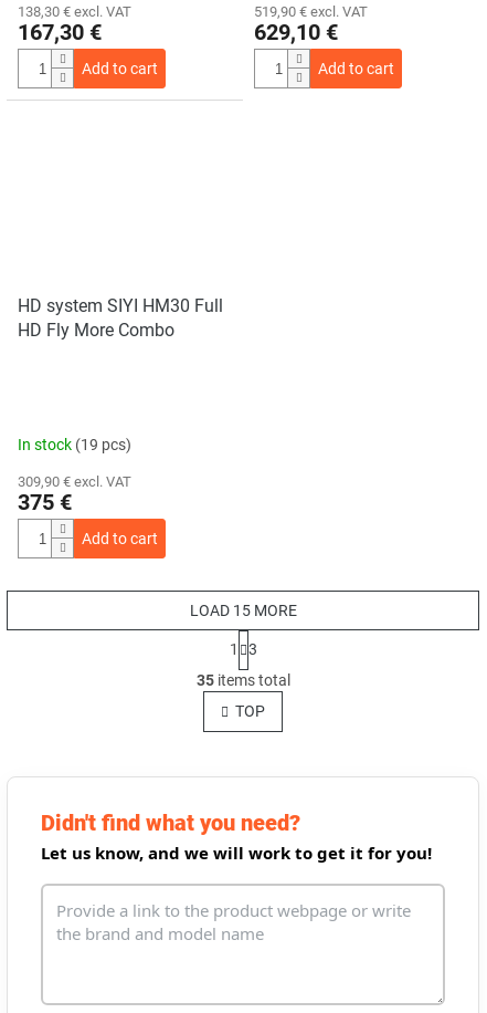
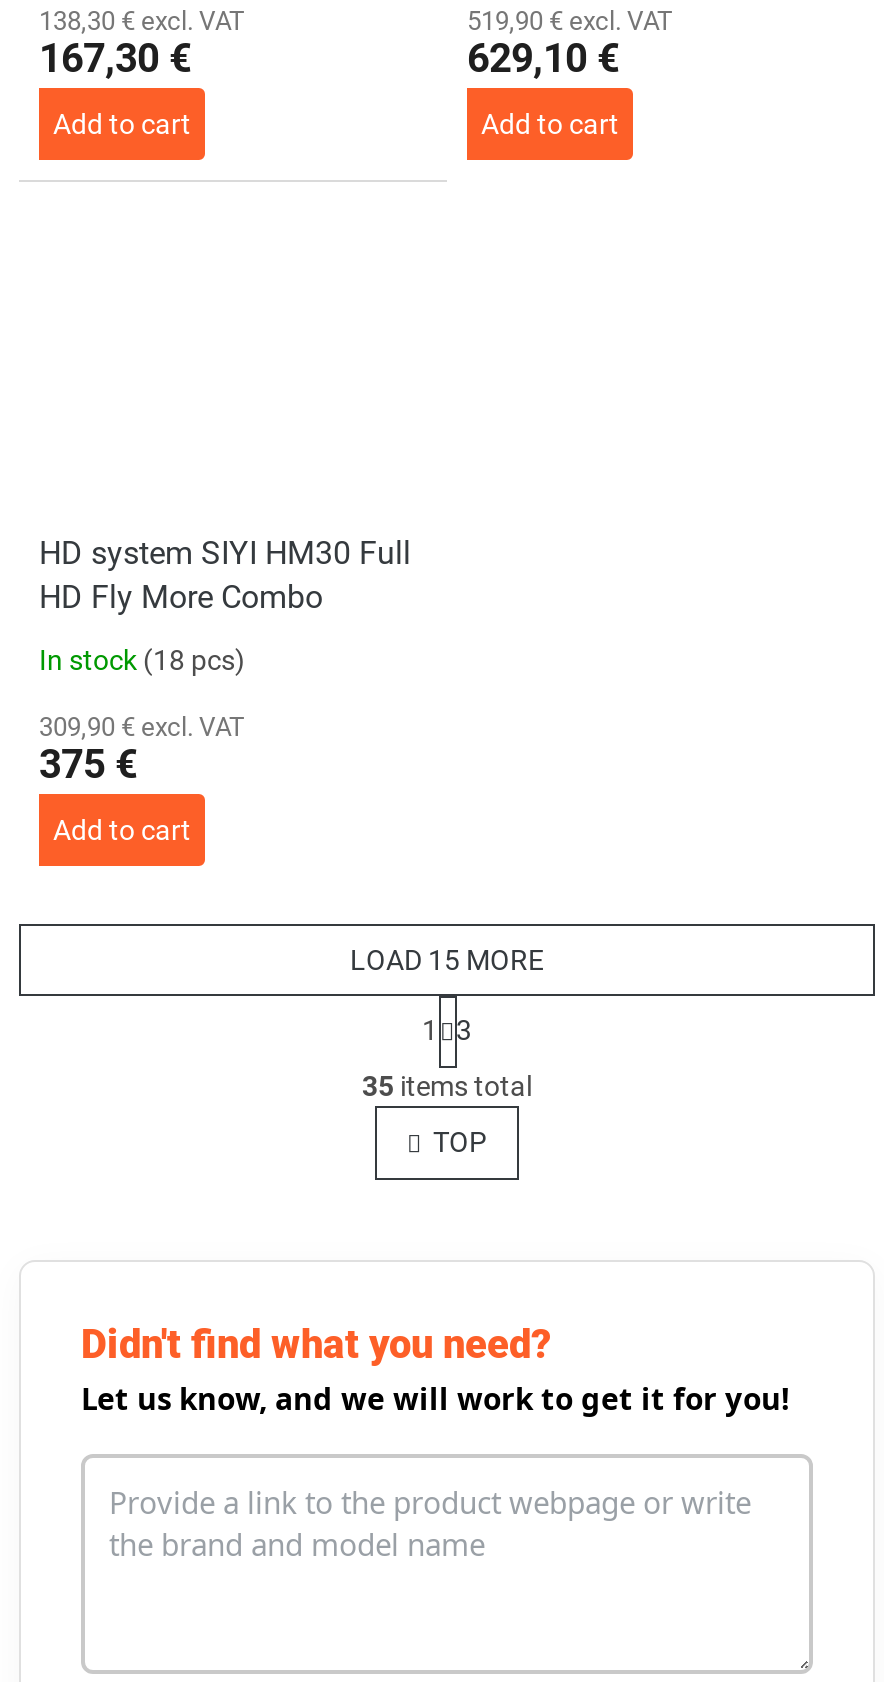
[18,436,131,453] In stock (19 pcs) -> [39,644,245,676] In stock (18 pcs)

